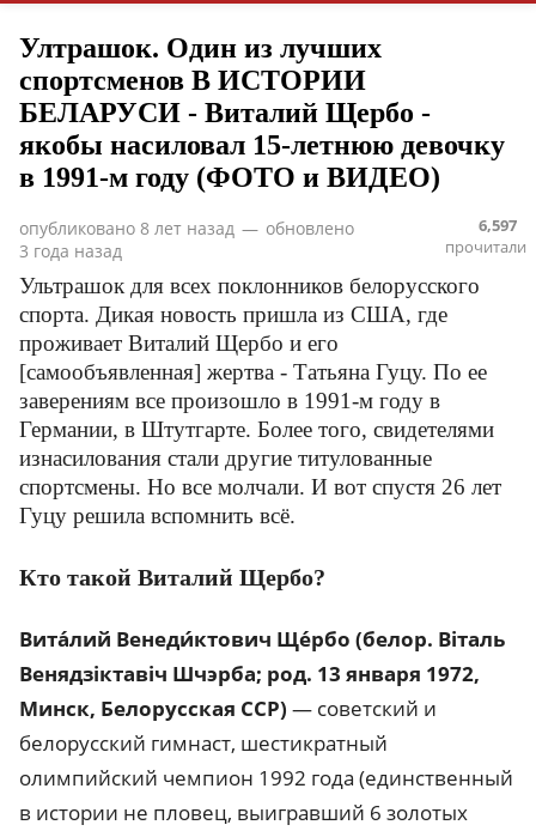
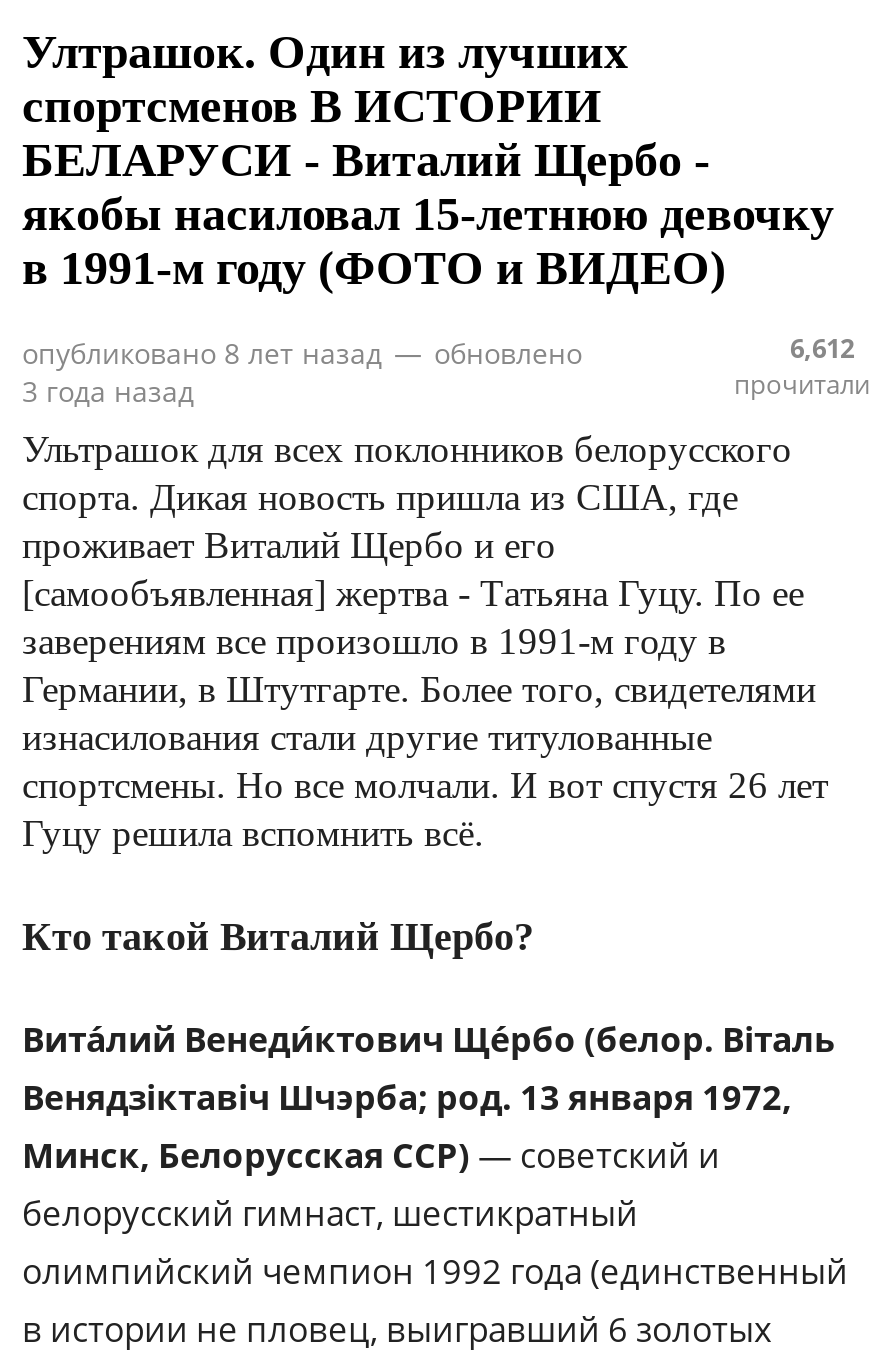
[479,214,517,236] 6,597 -> [790,330,854,366] 6,612

